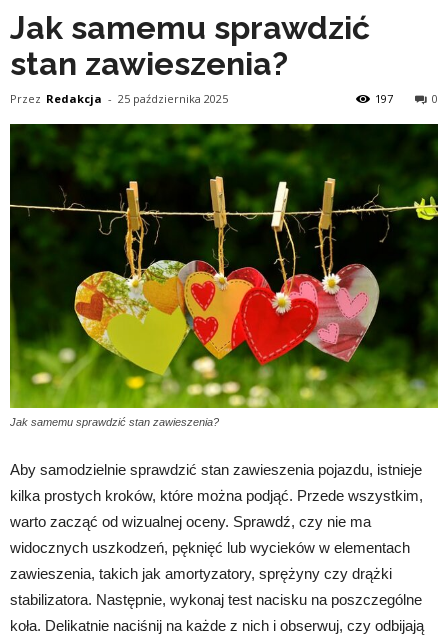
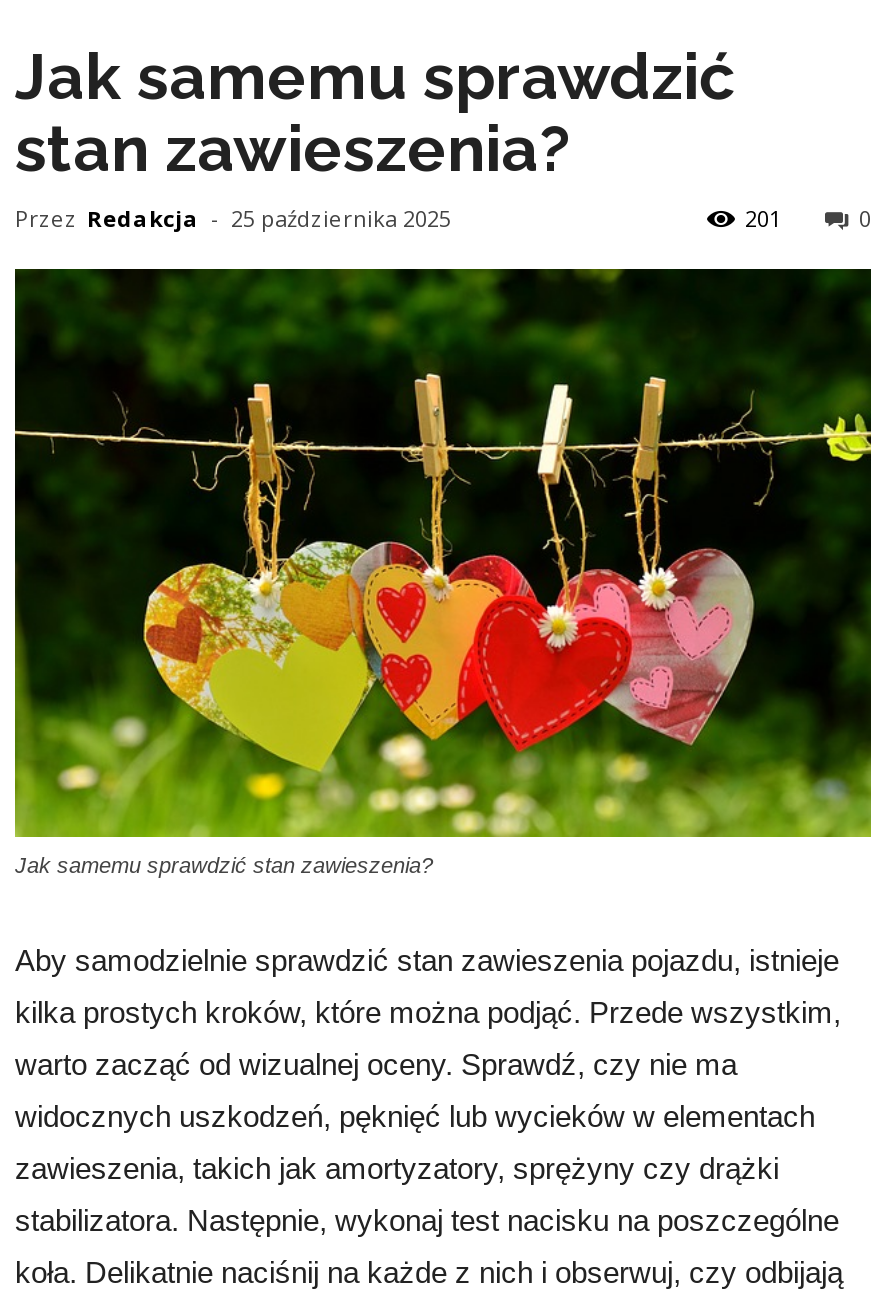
[375,91,393,106] 197 -> [745,203,781,233] 201

